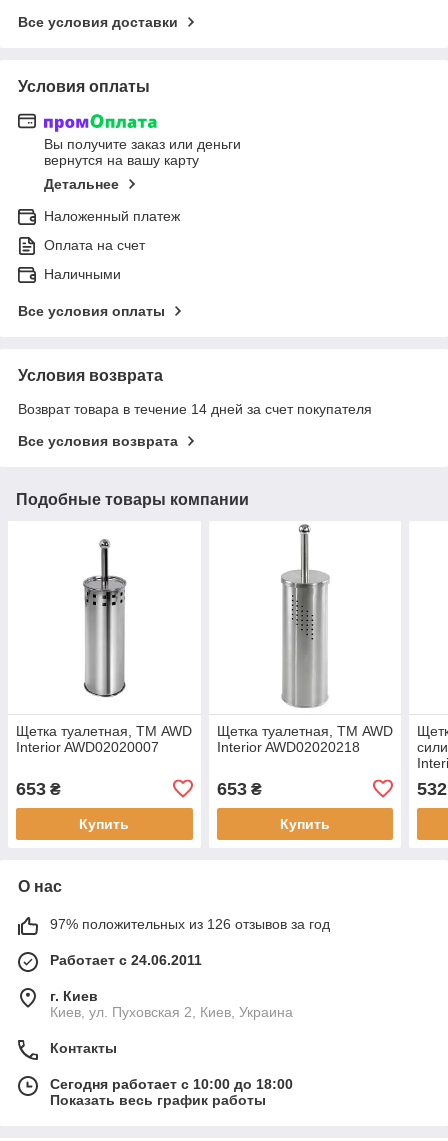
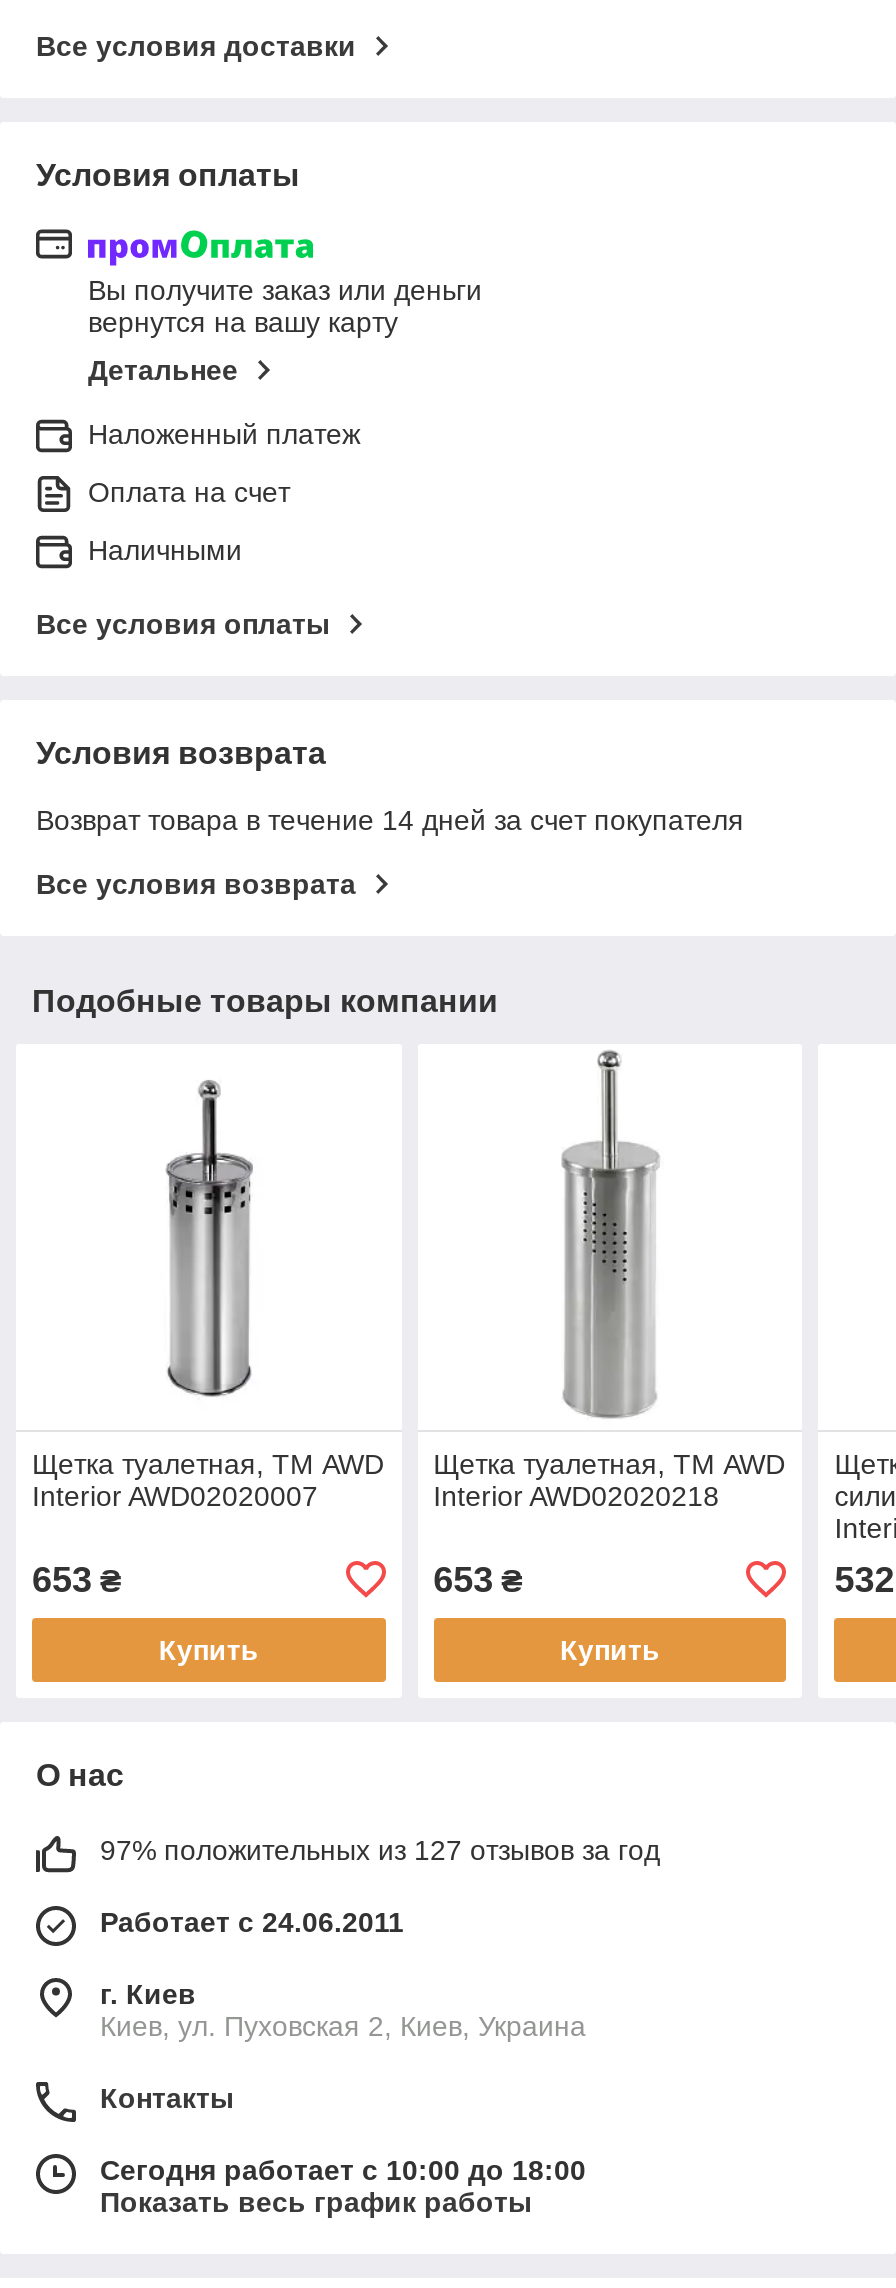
[50,916,330,932] 97% положительных из 126 отзывов за год -> [100,1834,660,1866] 97% положительных из 127 отзывов за год

